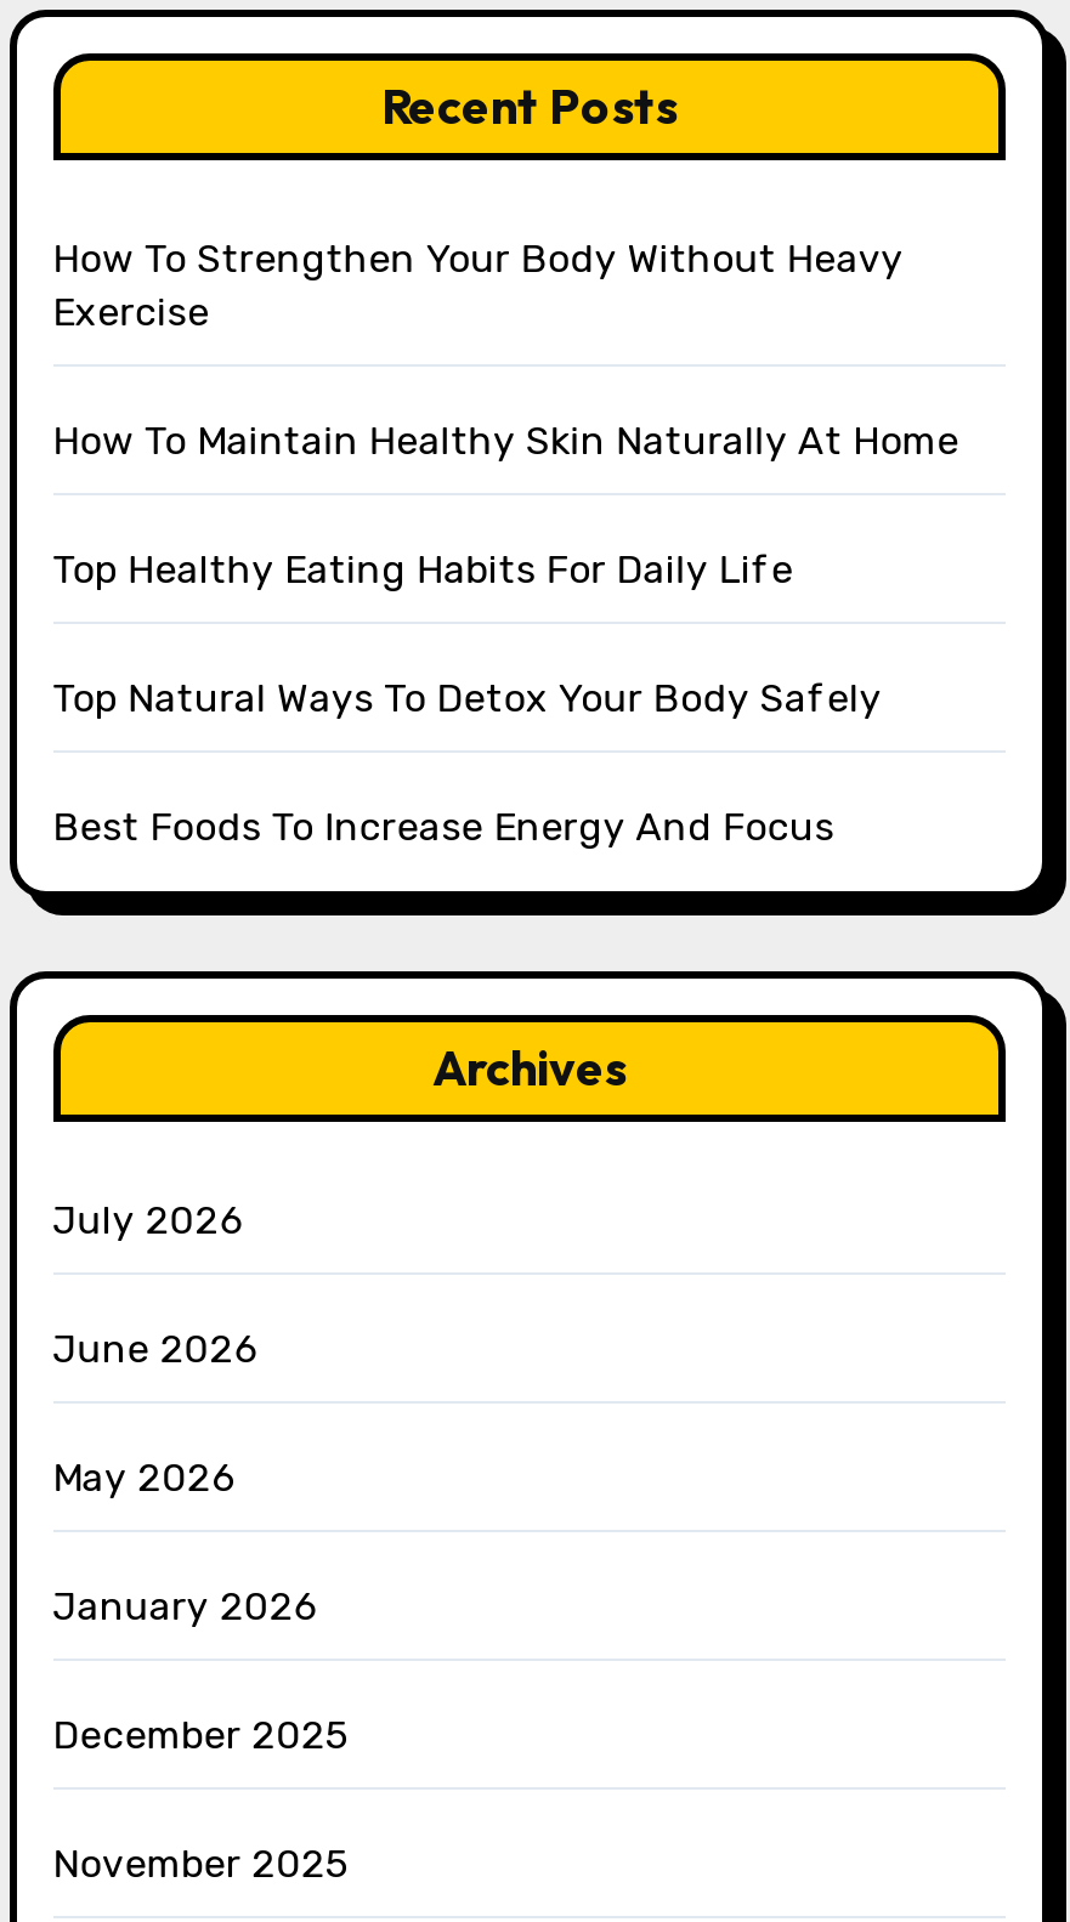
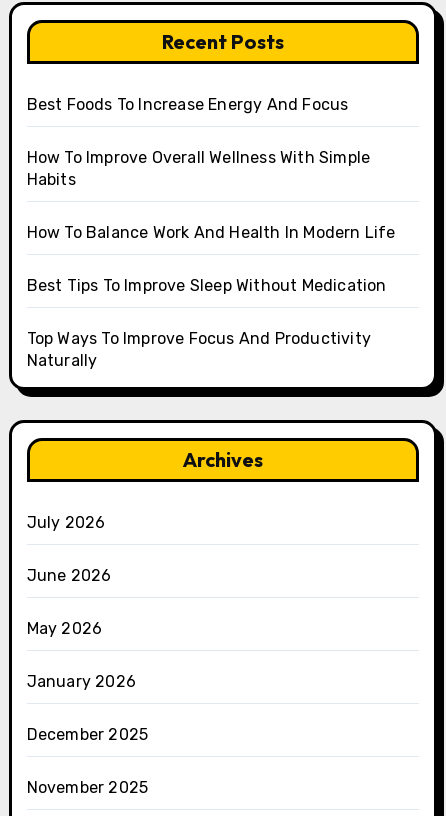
[52,236,959,722] How To Strengthen Your Body Without Heavy | Exercise | How To Maintain Healthy Skin Naturally At Home | Top Healthy Eating Habits For Daily Life | Top Natural Ways To Detox Your Body Safely -> none
moved [52,804,834,850] -> [27,95,348,114]: Best Foods To Increase Energy And Focus
none -> [27,148,396,370] How To Improve Overall Wellness With Simple | Habits | How To Balance Work And Health In Modern Life | Best Tips To Improve Sleep Without Medication | Top Ways To Improve Focus And Productivity | Naturally

